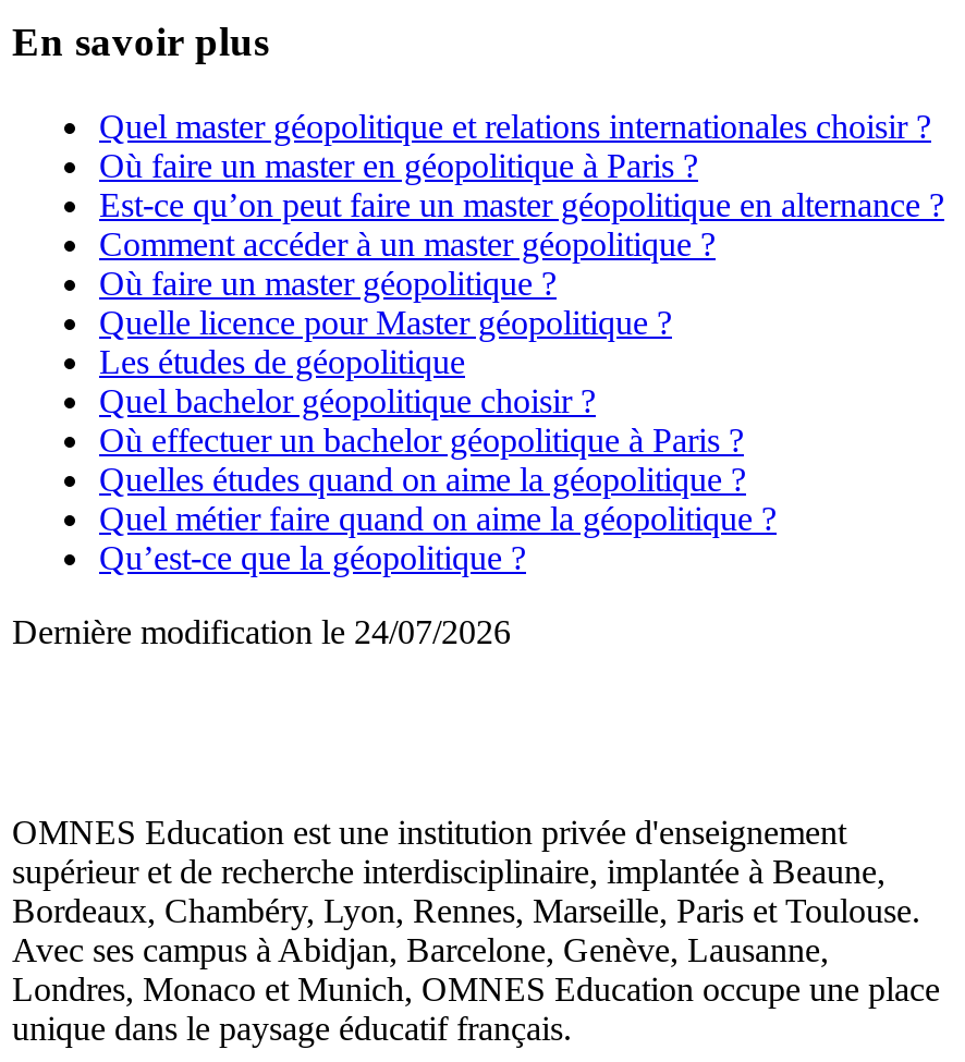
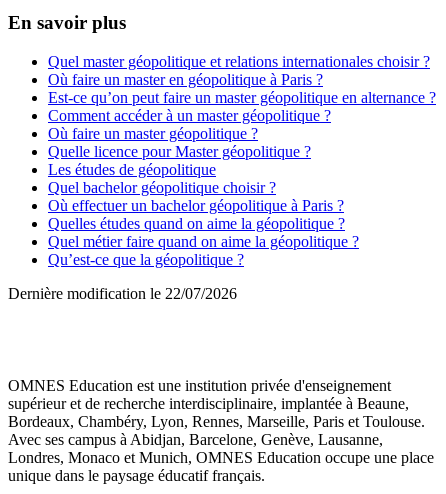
[12,613,511,650] Dernière modification le 24/07/2026 -> [8,285,237,302] Dernière modification le 22/07/2026

